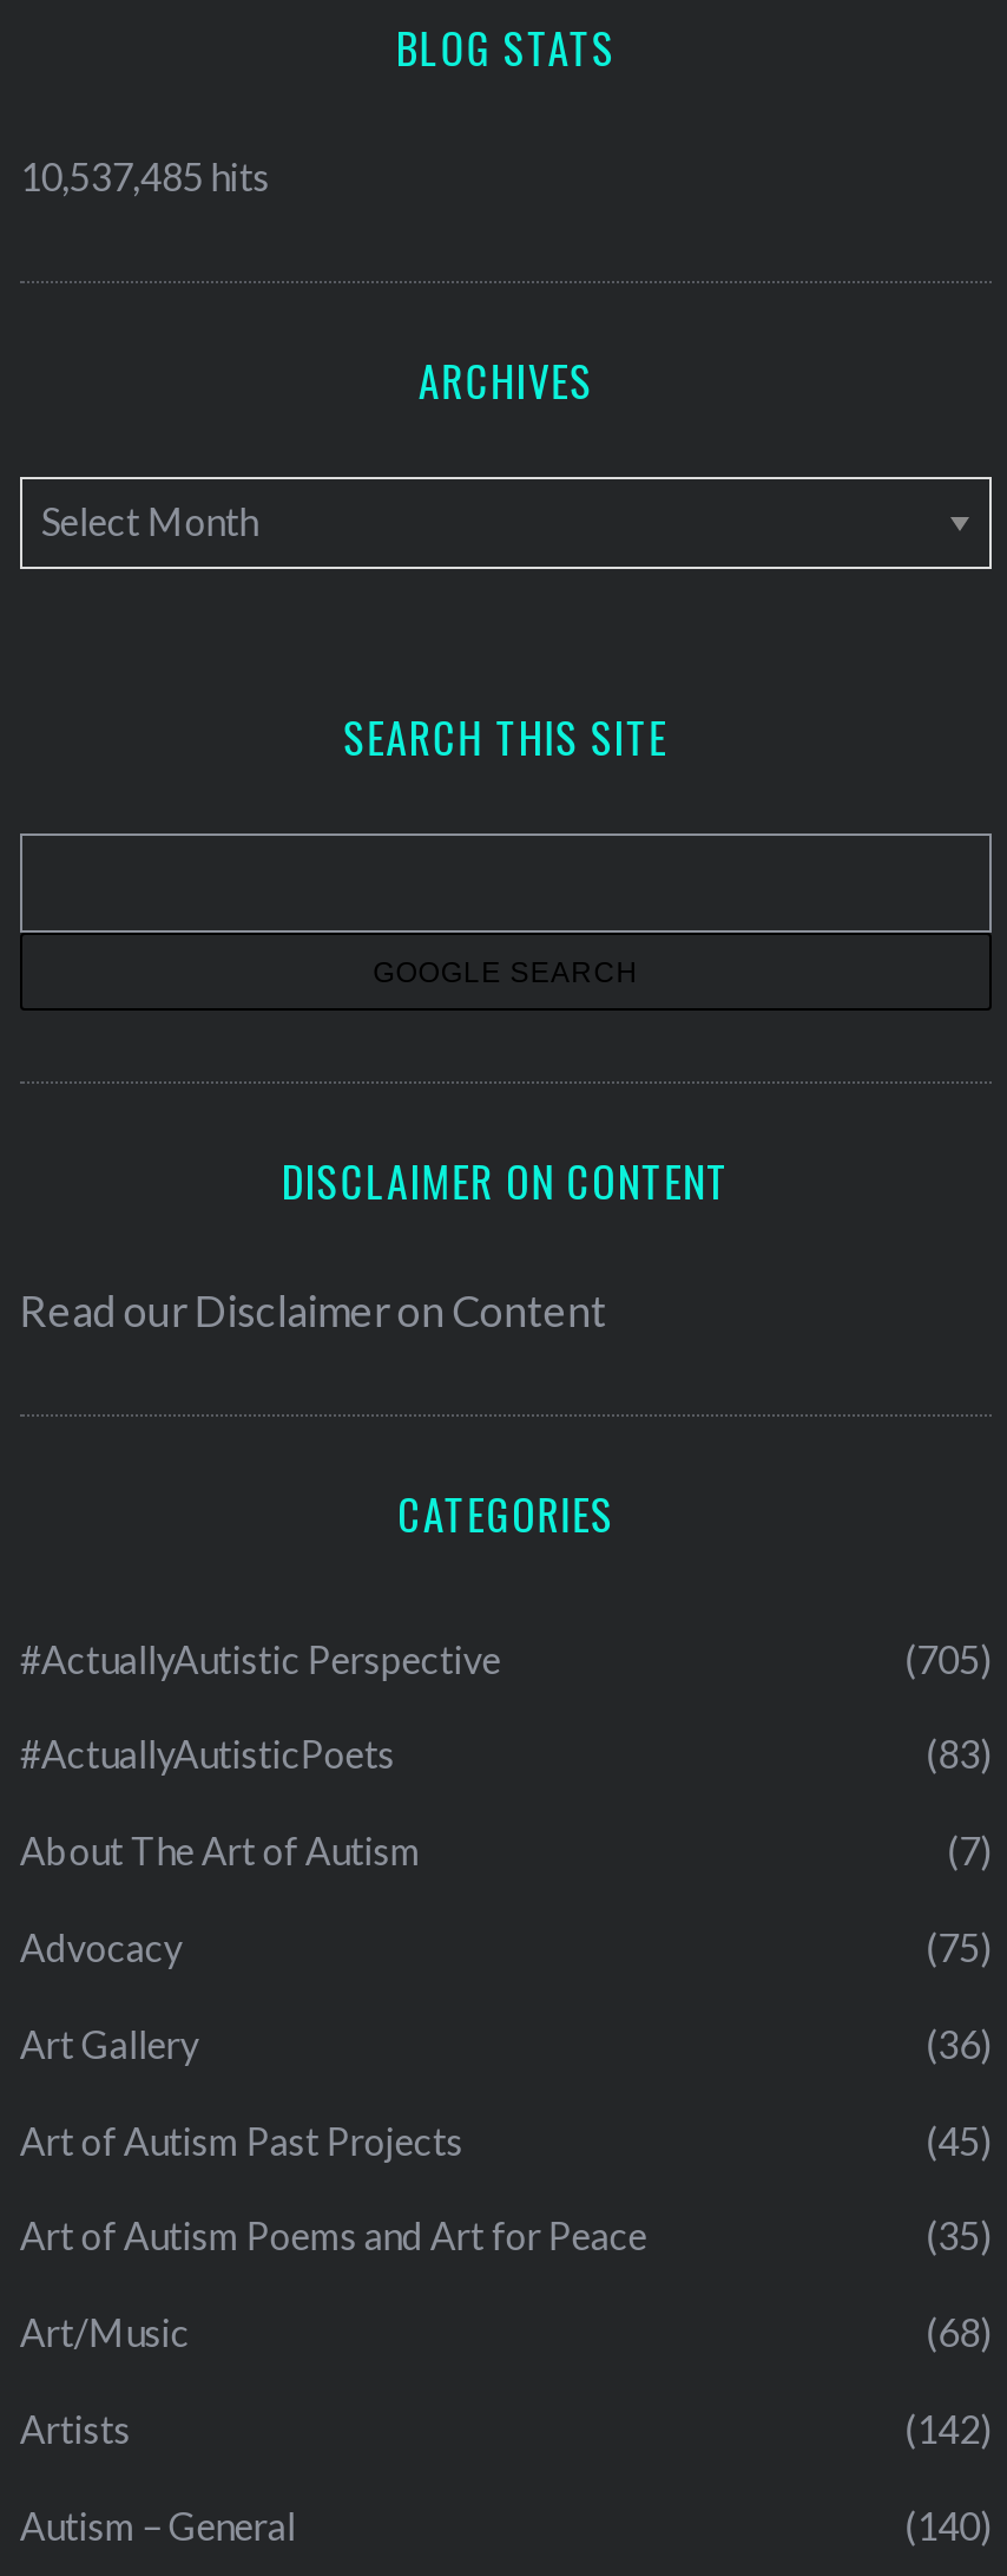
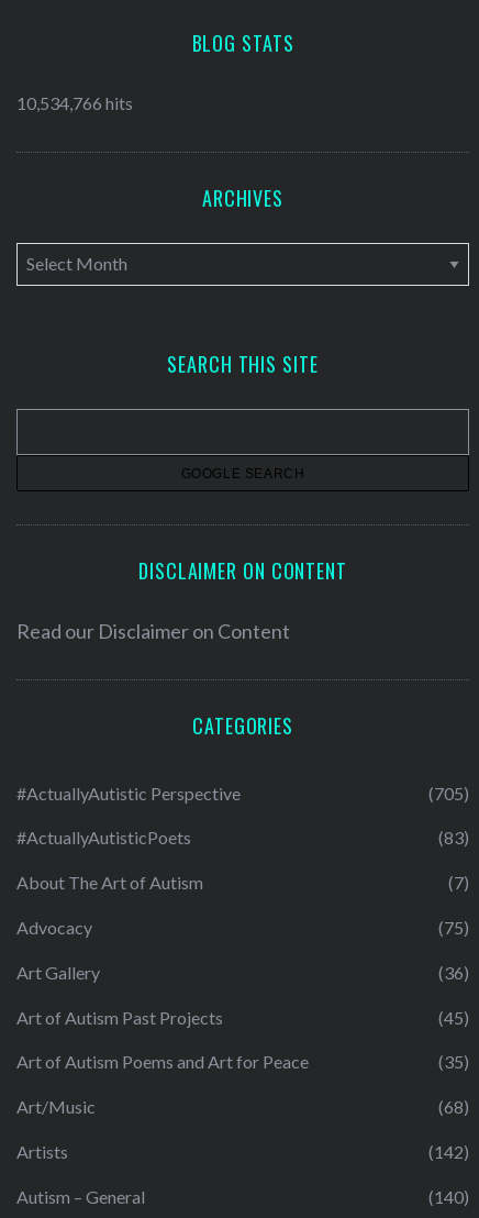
[20,153,270,197] 10,537,485 hits -> [16,92,133,113] 10,534,766 hits

